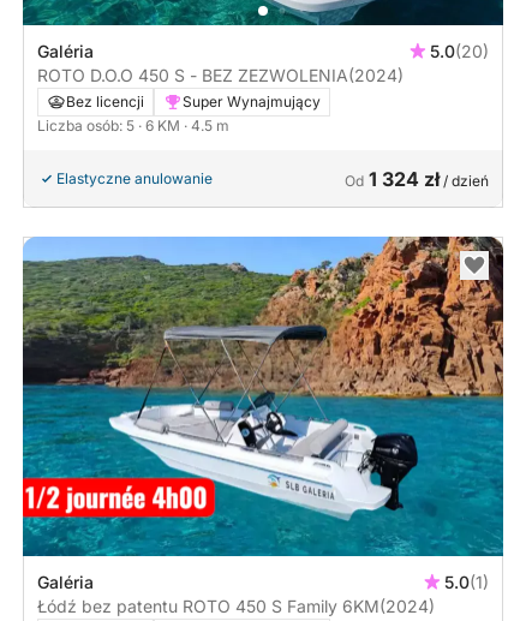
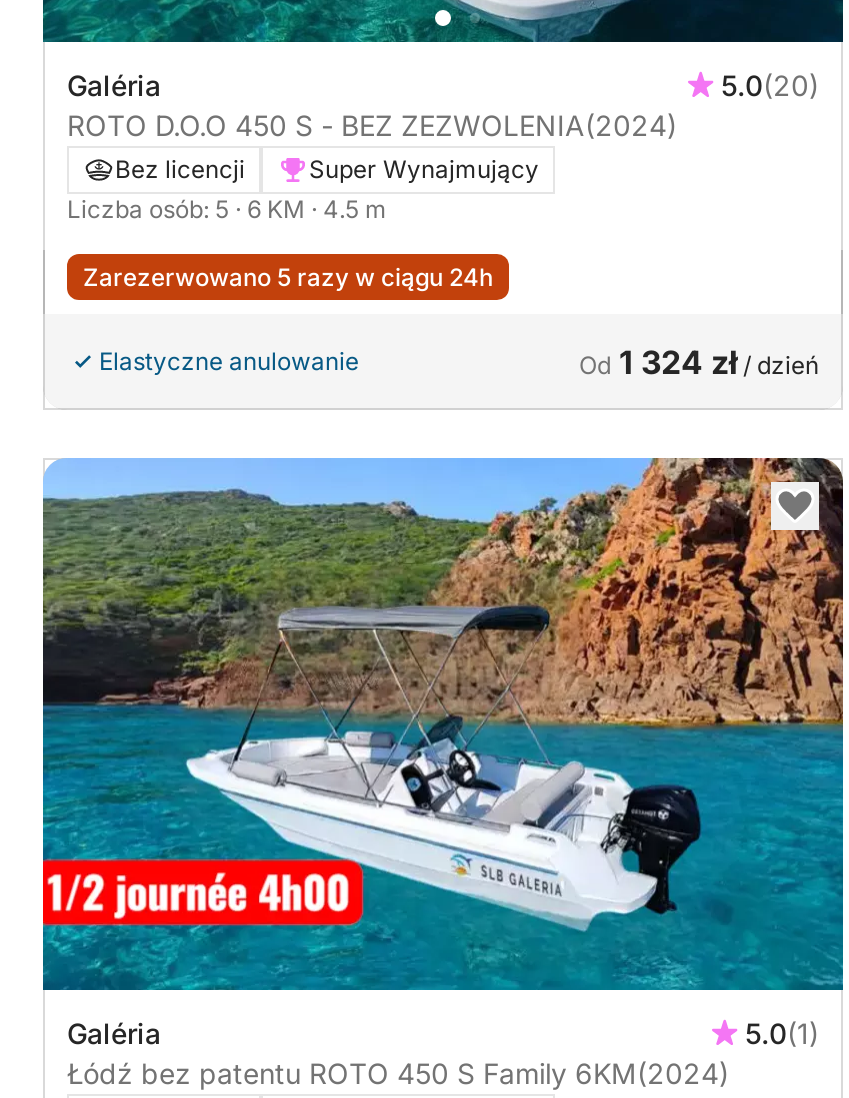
none -> [83,261,493,291] Zarezerwowano 5 razy w ciągu 24h

